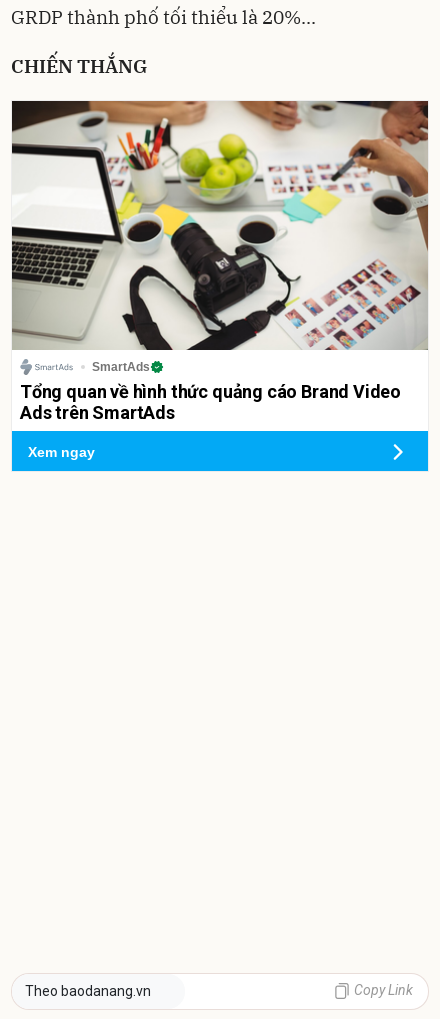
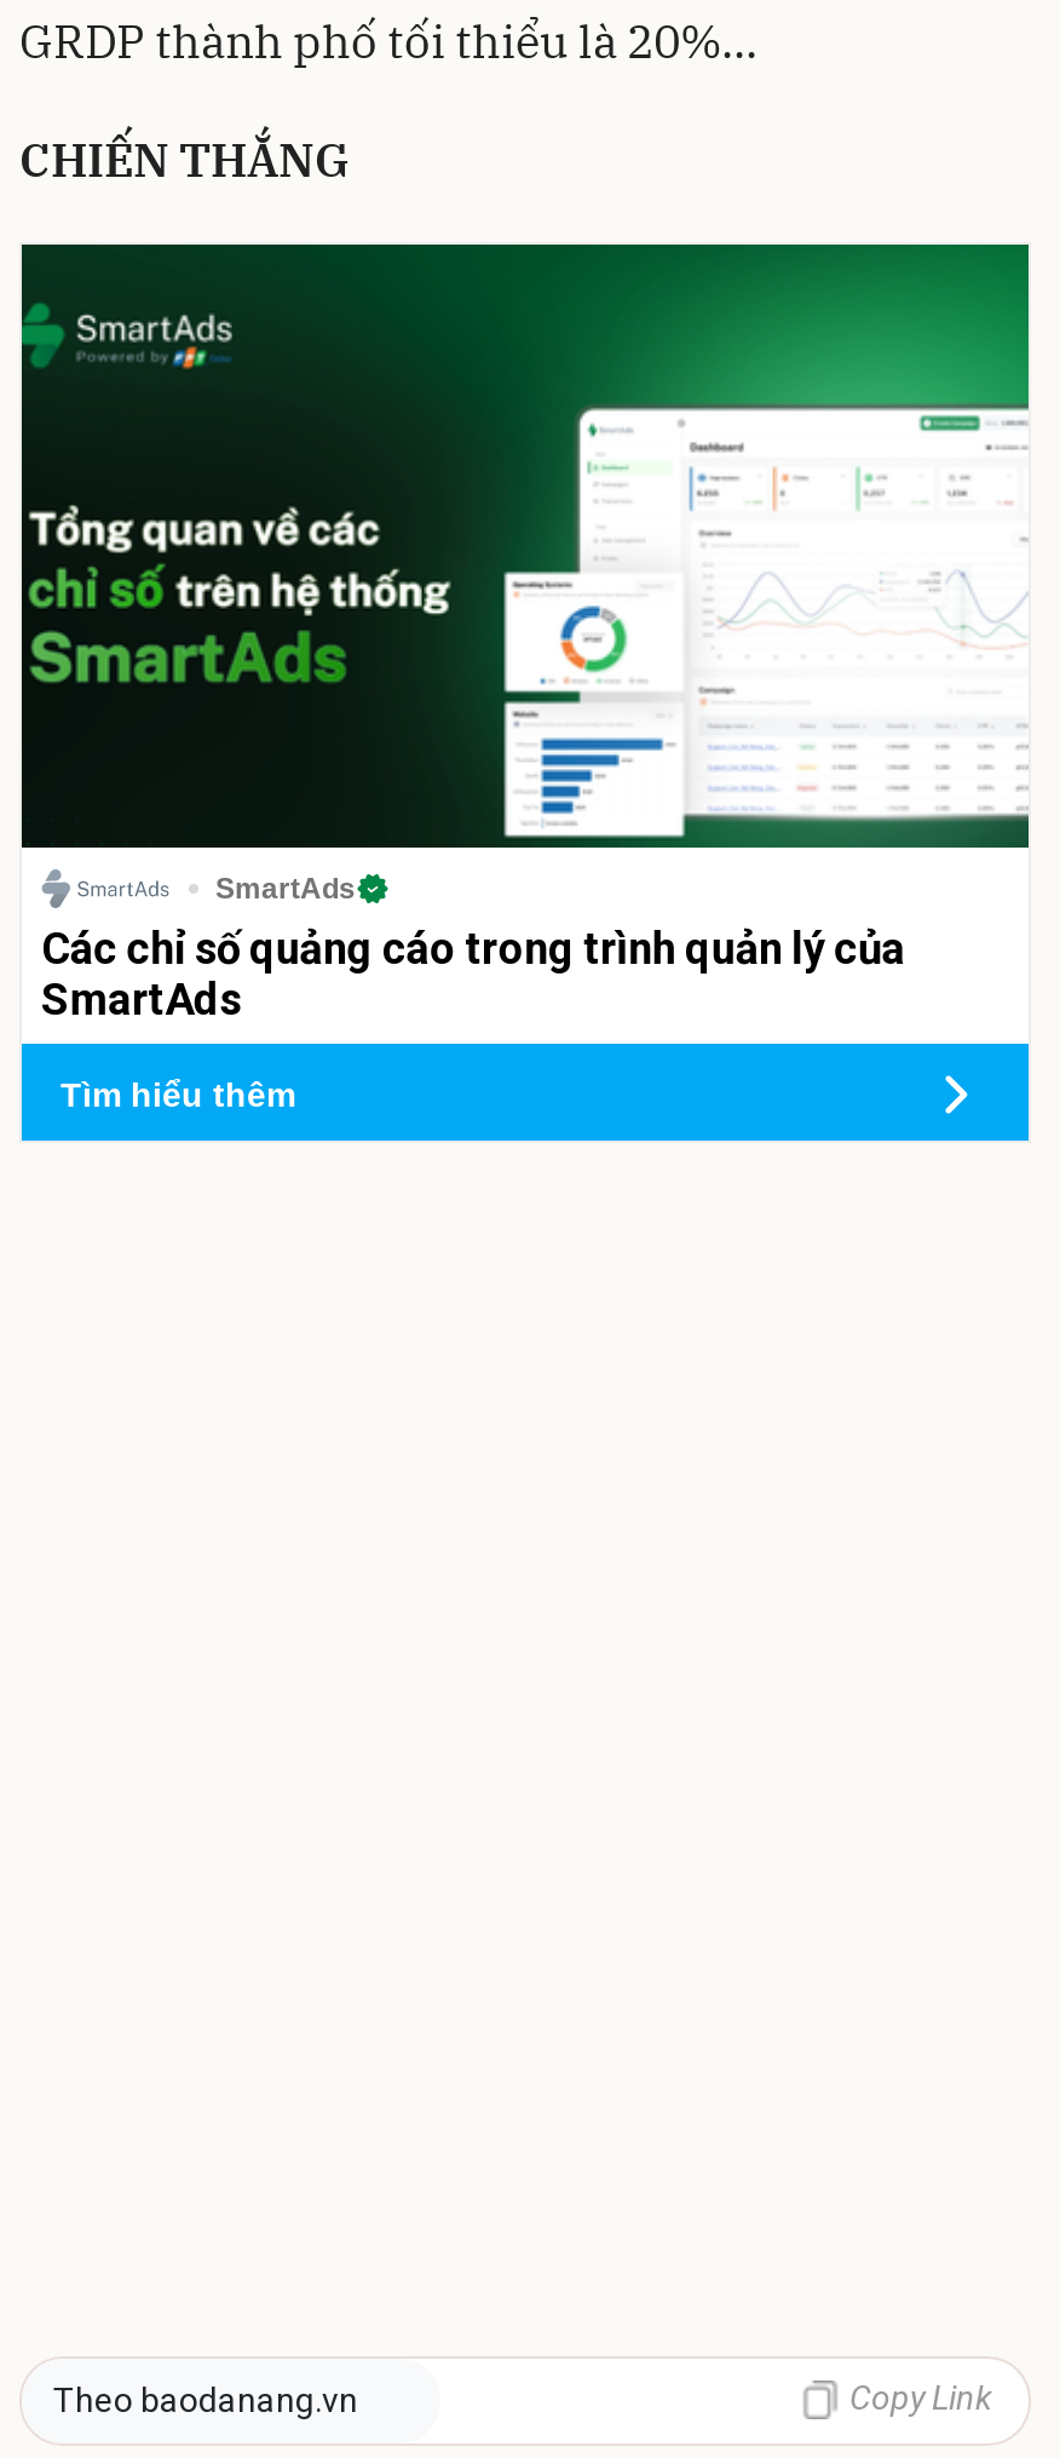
[11,100,429,423] [image] | Tổng quan về hình thức quảng cáo Brand Video | Ads trên SmartAds -> [19,242,1031,1025] [image] | Các chỉ số quảng cáo trong trình quản lý của | SmartAds
[28,444,95,460] Xem ngay -> [61,1074,295,1113] Tìm hiểu thêm

